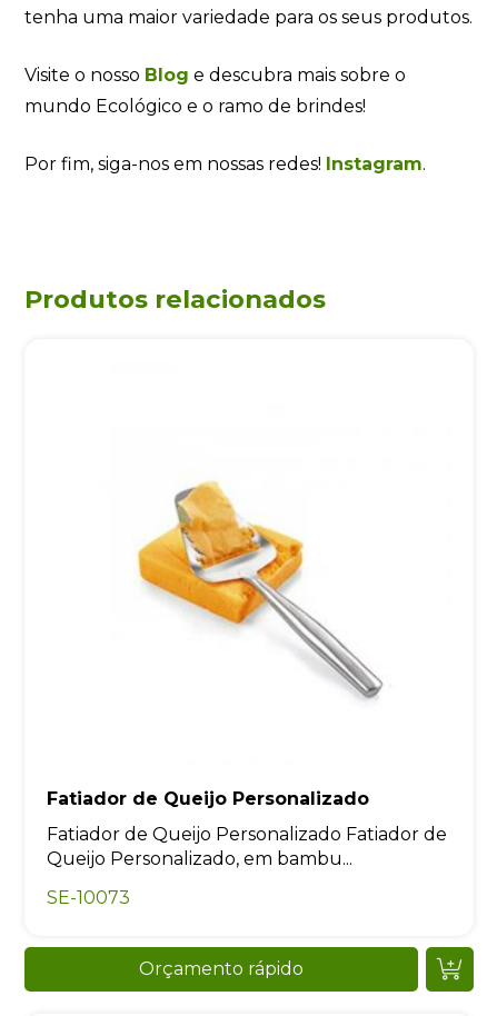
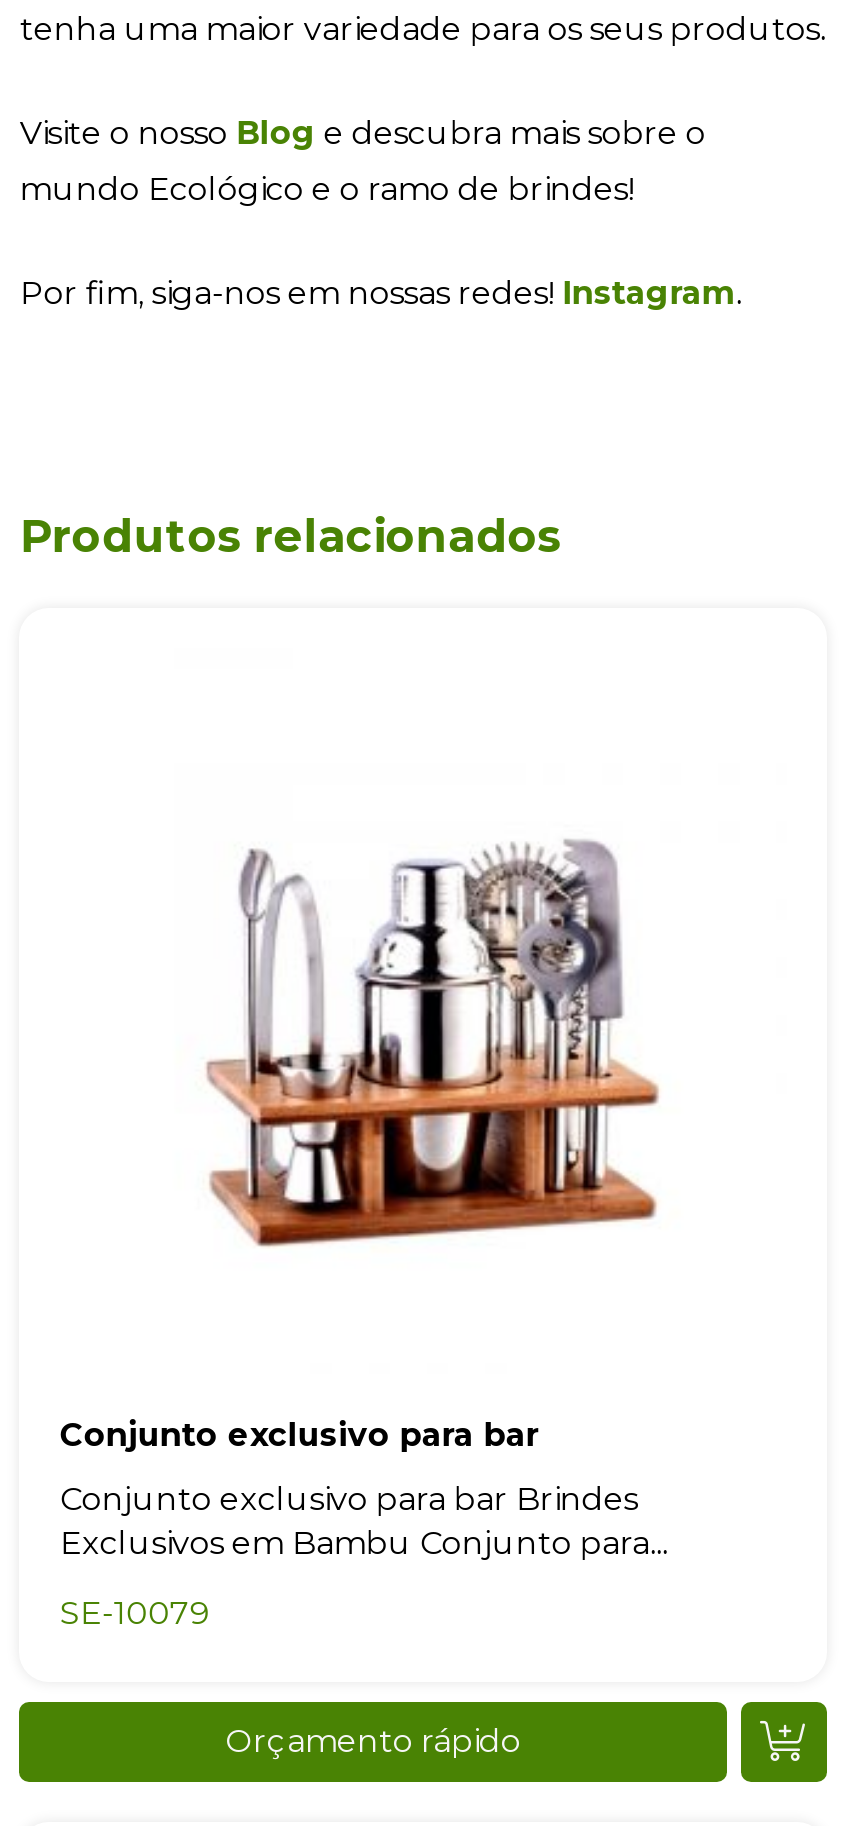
[129,469,384,699] [image] -> [205,838,661,1254] [image]
[47,788,370,809] Fatiador de Queijo Personalizado -> [60,1416,540,1454] Conjunto exclusivo para bar
[47,824,447,869] Fatiador de Queijo Personalizado Fatiador de | Queijo Personalizado, em bambu... -> [60,1480,668,1562] Conjunto exclusivo para bar Brindes | Exclusivos em Bambu Conjunto para...
[47,887,131,908] SE-10073 -> [60,1594,210,1632] SE-10079

